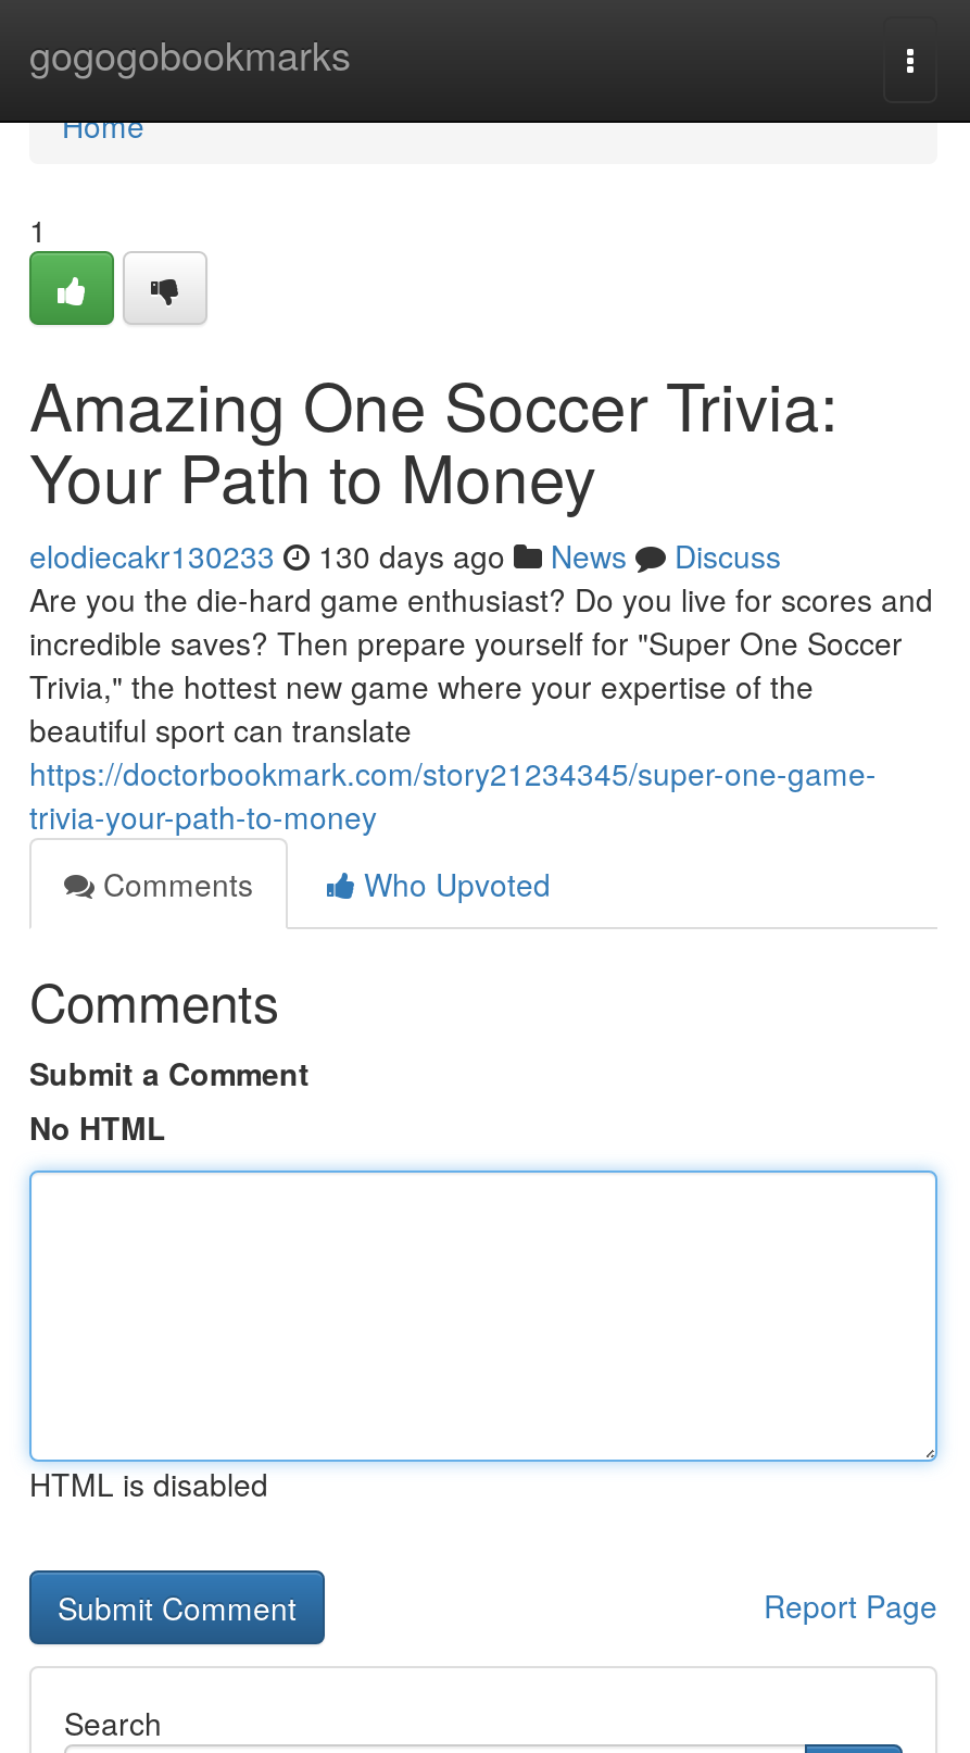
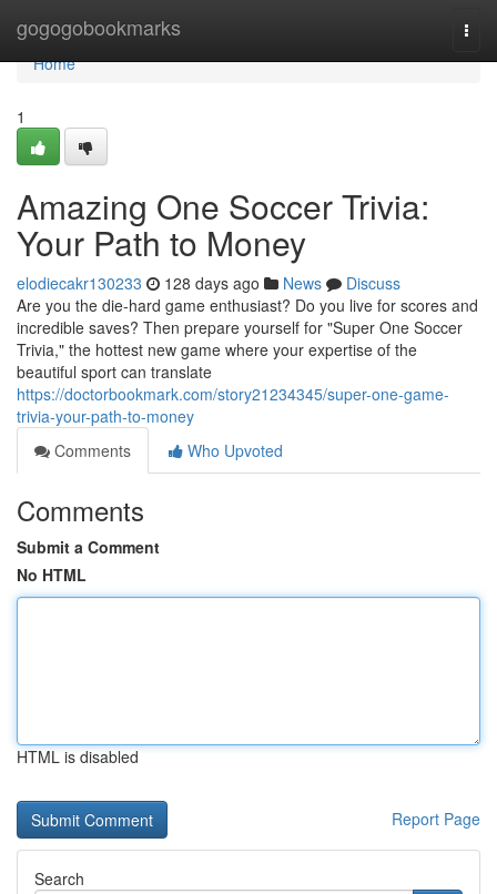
[29,534,781,577] elodiecakr130233 130 days ago News Discuss -> [17,272,400,294] elodiecakr130233 128 days ago News Discuss

